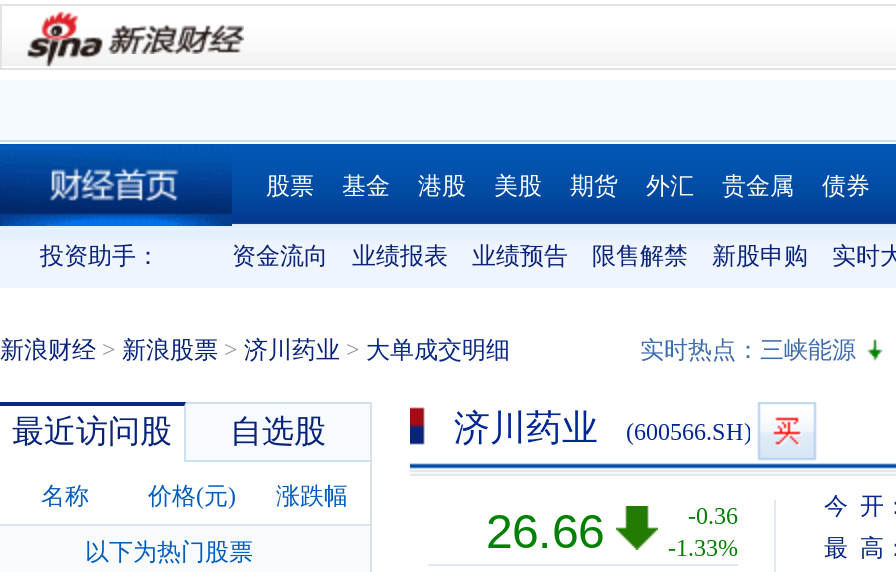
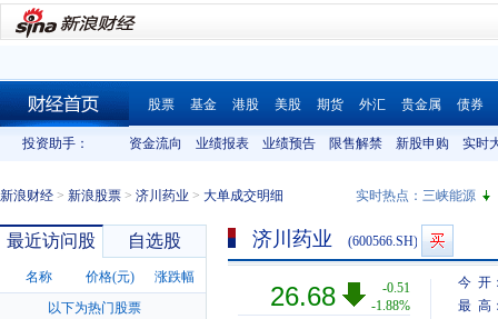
[486,504,604,558] 26.66 -> [270,281,336,311] 26.68
[688,502,738,530] -0.36 -> [382,280,410,296] -0.51
[668,534,738,562] -1.33% -> [371,298,410,313] -1.88%

